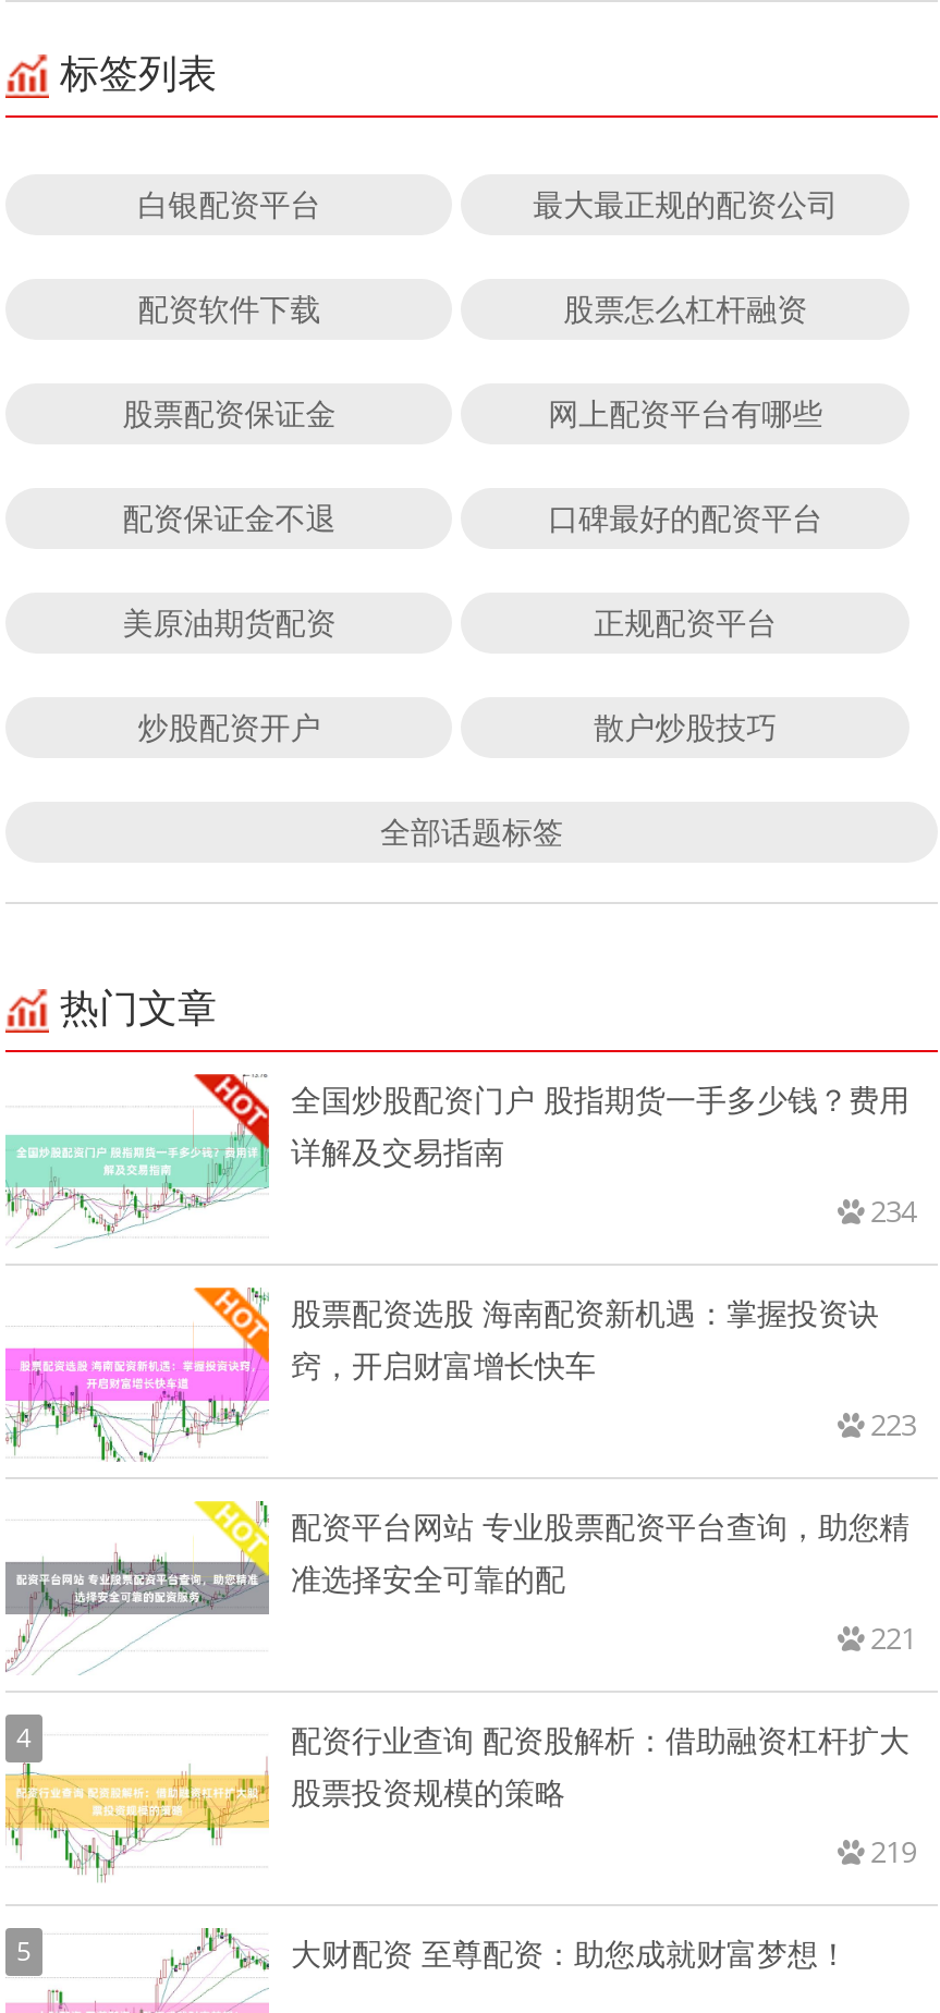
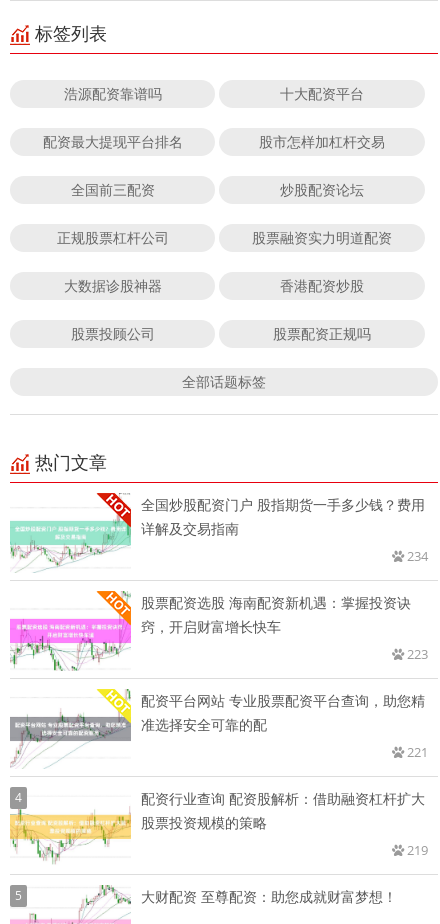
[138,183,838,225] 白银配资平台 | 最大最正规的配资公司 -> [64,84,364,103] 浩源配资靠谱吗 | 十大配资平台
[138,288,808,329] 配资软件下载 | 股票怎么杠杆融资 -> [43,132,385,151] 配资最大提现平台排名 | 股市怎样加杠杆交易
[122,393,823,434] 股票配资保证金 | 网上配资平台有哪些 -> [71,180,364,199] 全国前三配资 | 炒股配资论坛
[122,497,823,539] 配资保证金不退 | 口碑最好的配资平台 -> [57,228,392,247] 正规股票杠杆公司 | 股票融资实力明道配资
[122,602,777,643] 美原油期货配资 | 正规配资平台 -> [64,276,364,295] 大数据诊股神器 | 香港配资炒股
[138,706,777,748] 炒股配资开户 | 散户炒股技巧 -> [71,324,371,343] 股票投顾公司 | 股票配资正规吗

